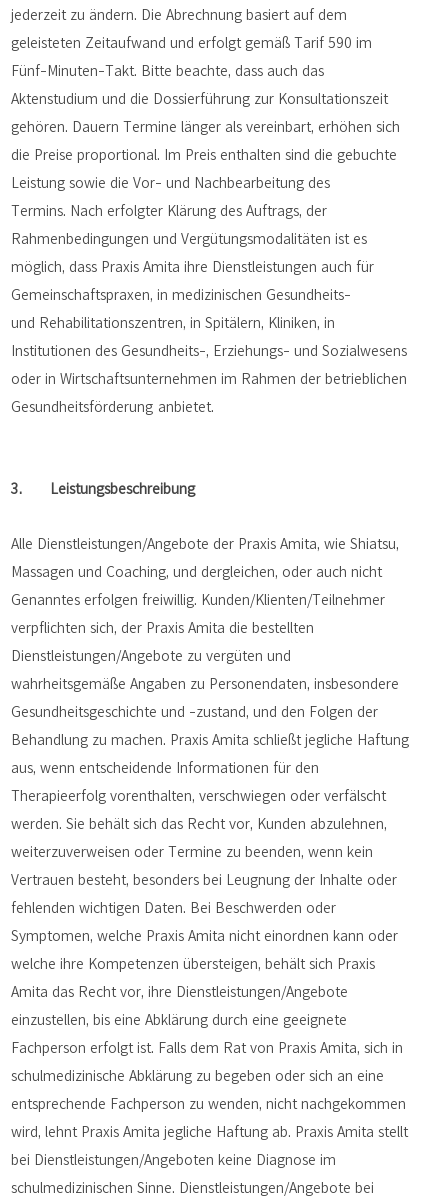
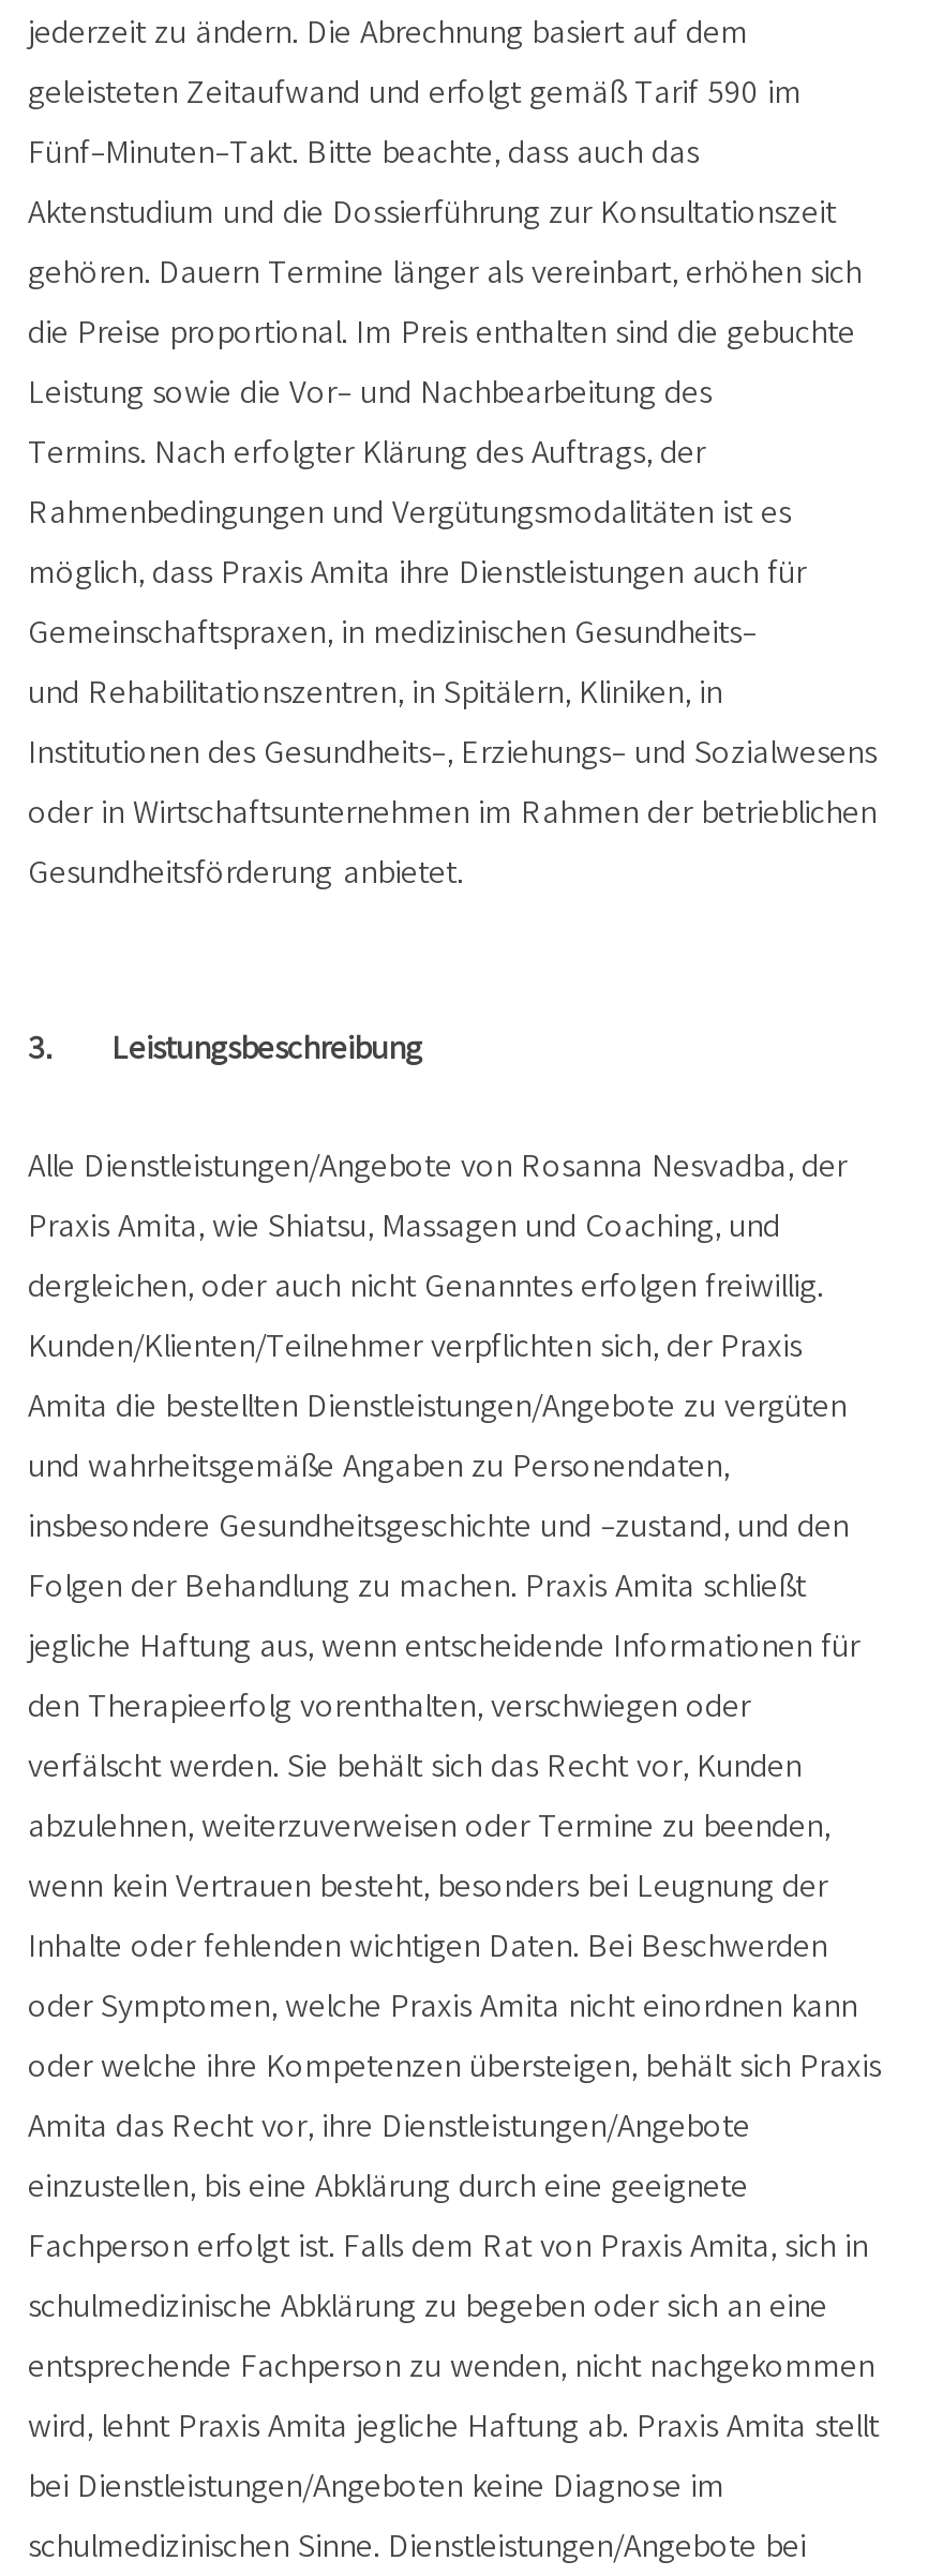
[11,534,399,553] Alle Dienstleistungen/Angebote der Praxis Amita, wie Shiatsu, -> [28,1144,847,1185] Alle Dienstleistungen/Angebote von Rosanna Nesvadba, der
[11,562,382,581] Massagen und Coaching, und dergleichen, oder auch nicht -> [28,1204,780,1245] Praxis Amita, wie Shiatsu, Massagen und Coaching, und
[11,590,385,609] Genanntes erfolgen freiwillig. Kunden/Klienten/Teilnehmer -> [28,1264,823,1305] dergleichen, oder auch nicht Genanntes erfolgen freiwillig.
[11,618,314,637] verpflichten sich, der Praxis Amita die bestellten -> [28,1324,802,1365] Kunden/Klienten/Teilnehmer verpflichten sich, der Praxis
[11,646,291,665] Dienstleistungen/Angebote zu vergüten und -> [28,1384,847,1425] Amita die bestellten Dienstleistungen/Angebote zu vergüten
[11,674,399,693] wahrheitsgemäße Angaben zu Personendaten, insbesondere -> [28,1444,729,1485] und wahrheitsgemäße Angaben zu Personendaten,
[11,702,378,721] Gesundheitsgeschichte und -zustand, und den Folgen der -> [28,1504,849,1545] insbesondere Gesundheitsgeschichte und -zustand, und den
[11,730,409,749] Behandlung zu machen. Praxis Amita schließt jegliche Haftung -> [28,1564,806,1605] Folgen der Behandlung zu machen. Praxis Amita schließt
[11,758,319,777] aus, wenn entscheidende Informationen für den -> [28,1624,859,1665] jegliche Haftung aus, wenn entscheidende Informationen für
[11,786,386,805] Therapieerfolg vorenthalten, verschwiegen oder verfälscht -> [28,1684,750,1725] den Therapieerfolg vorenthalten, verschwiegen oder
[11,814,387,833] werden. Sie behält sich das Recht vor, Kunden abzulehnen, -> [28,1744,802,1785] verfälscht werden. Sie behält sich das Recht vor, Kunden
[11,842,373,861] weiterzuverweisen oder Termine zu beenden, wenn kein -> [28,1804,829,1845] abzulehnen, weiterzuverweisen oder Termine zu beenden,
[11,870,397,889] Vertrauen besteht, besonders bei Leugnung der Inhalte oder -> [28,1864,827,1905] wenn kein Vertrauen besteht, besonders bei Leugnung der
[11,898,336,917] fehlenden wichtigen Daten. Bei Beschwerden oder -> [28,1924,827,1965] Inhalte oder fehlenden wichtigen Daten. Bei Beschwerden
[11,926,398,945] Symptomen, welche Praxis Amita nicht einordnen kann oder -> [28,1984,857,2025] oder Symptomen, welche Praxis Amita nicht einordnen kann
[11,954,375,973] welche ihre Kompetenzen übersteigen, behält sich Praxis -> [28,2044,881,2085] oder welche ihre Kompetenzen übersteigen, behält sich Praxis

